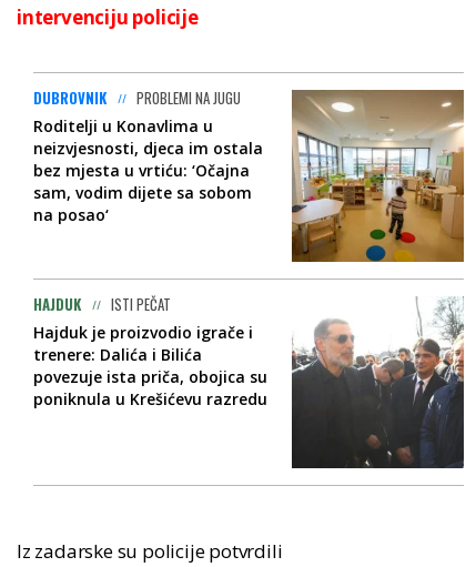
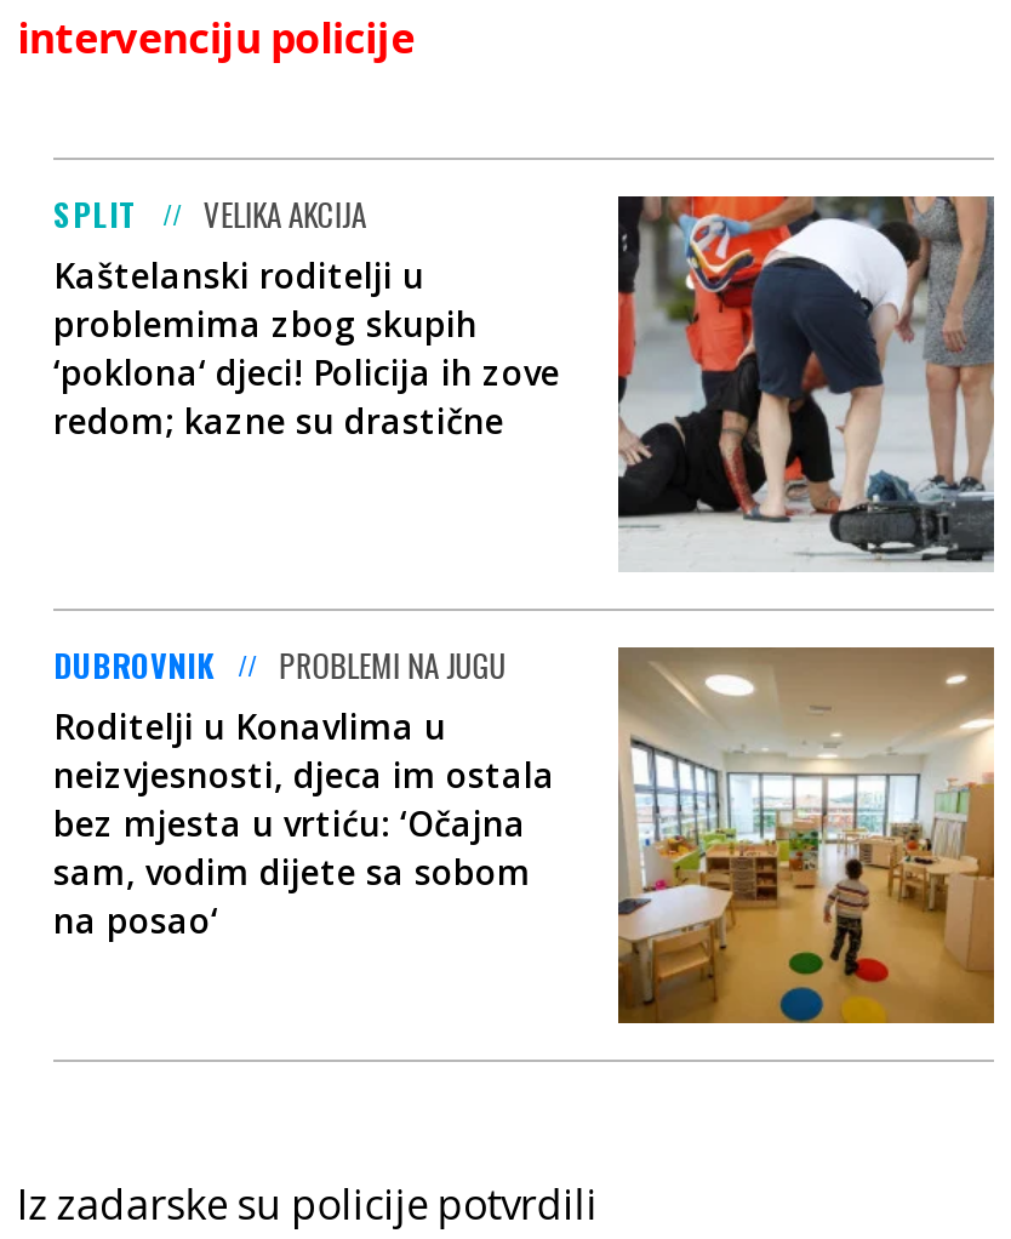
none -> [53,188,996,572] [image] | SPLIT | VELIKA AKCIJA | Kaštelanski roditelji u | problemima zbog skupih | ‘poklona‘ djeci! Policija ih zove | redom; kazne su drastične
moved [33,86,465,263] -> [53,640,996,1026]: [image] | DUBROVNIK | PROBLEMI NA JUGU | Roditelji u Konavlima u | neizvjesnosti, djeca im ostala | bez mjesta u vrtiću: ‘Očajna | sam, vodim dijete sa sobom | na posao‘
[33,293,465,469] [image] | HAJDUK | ISTI PEČAT | Hajduk je proizvodio igrače i | trenere: Dalića i Bilića | povezuje ista priča, obojica su | poniknula u Krešićevu razredu -> none

